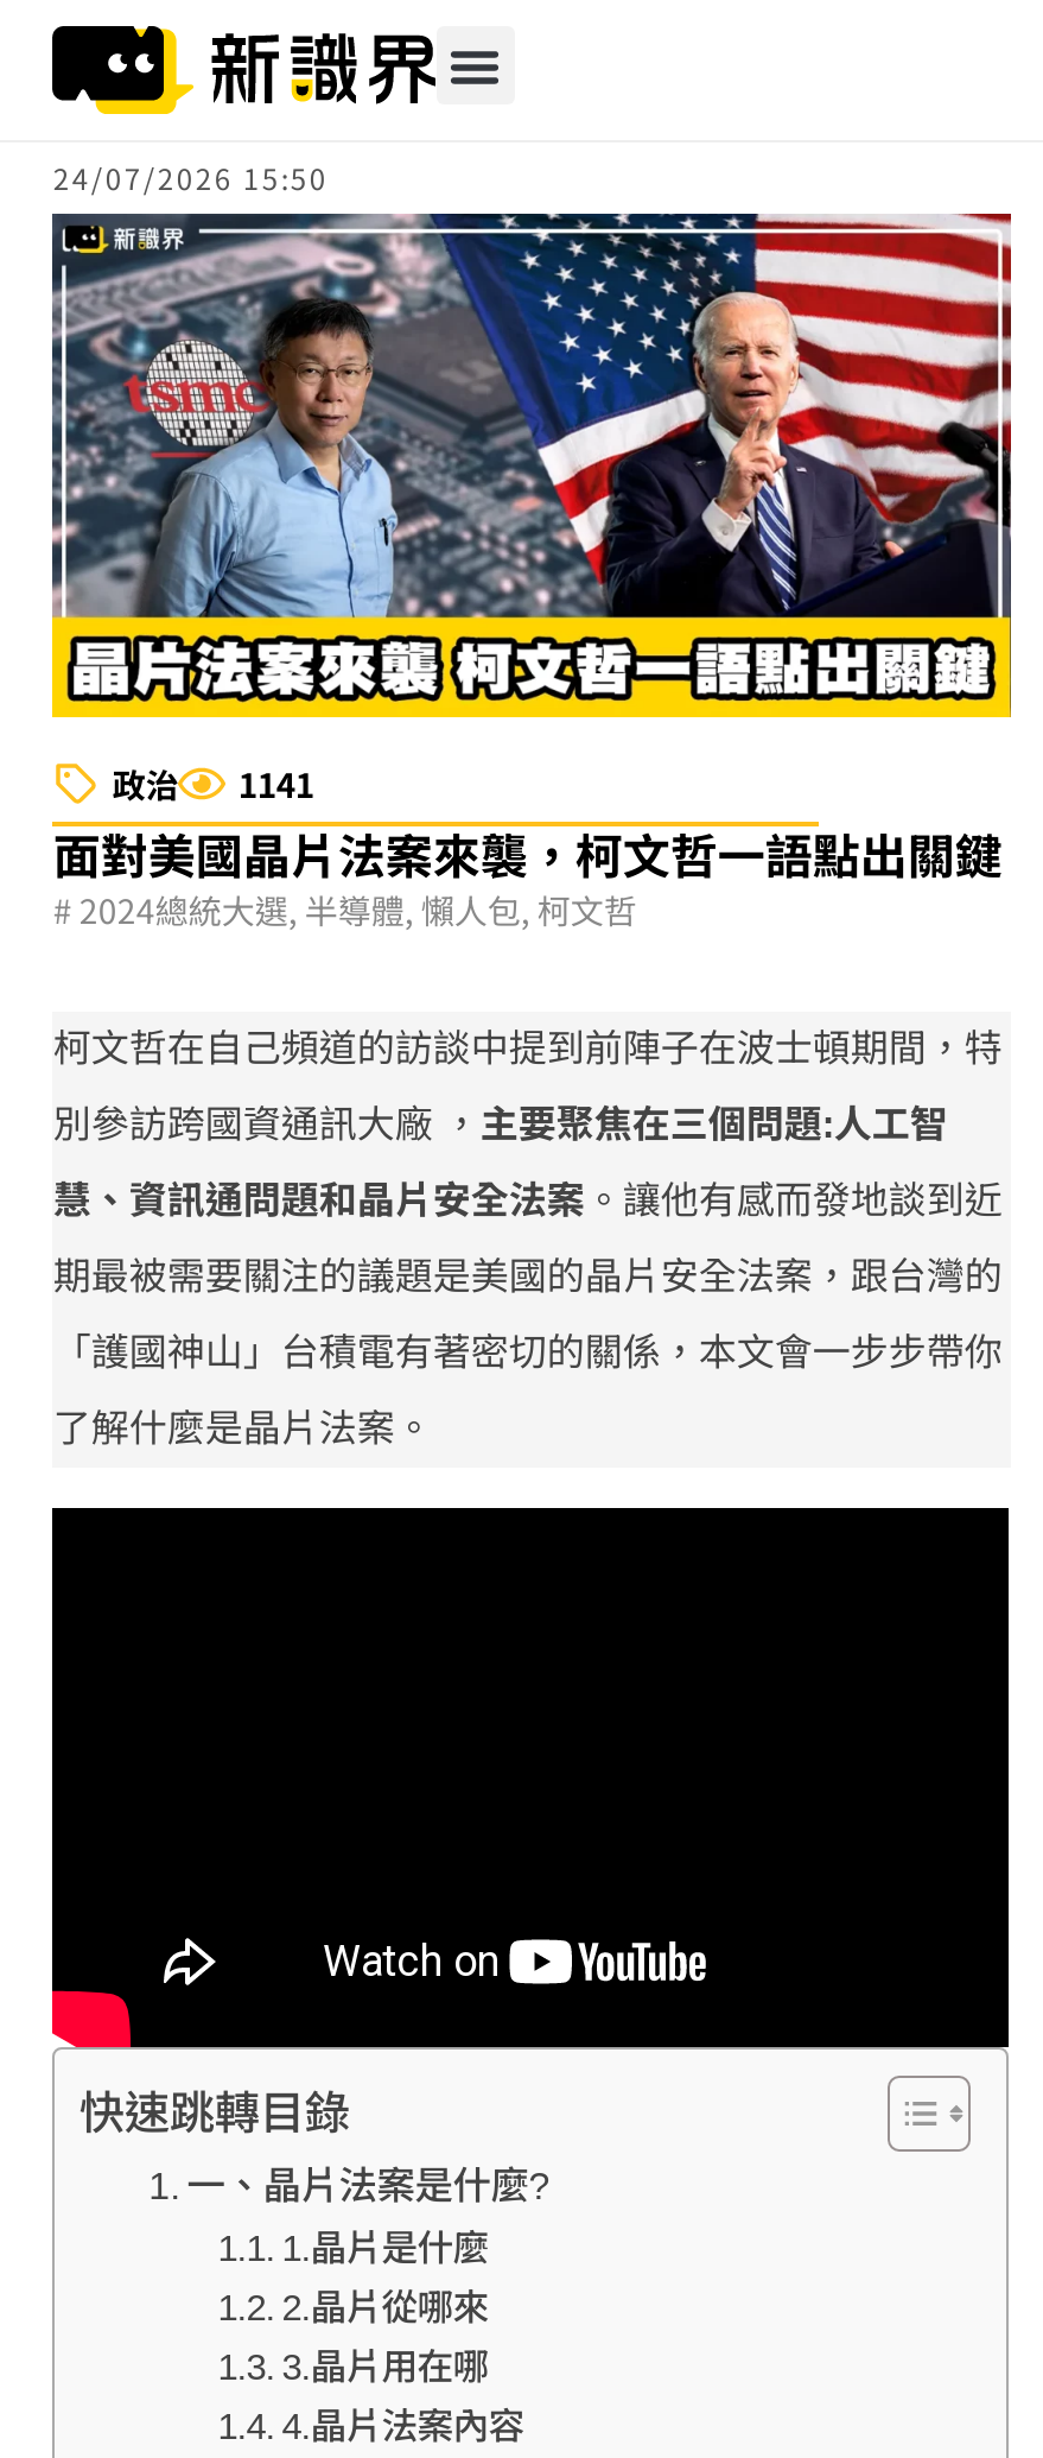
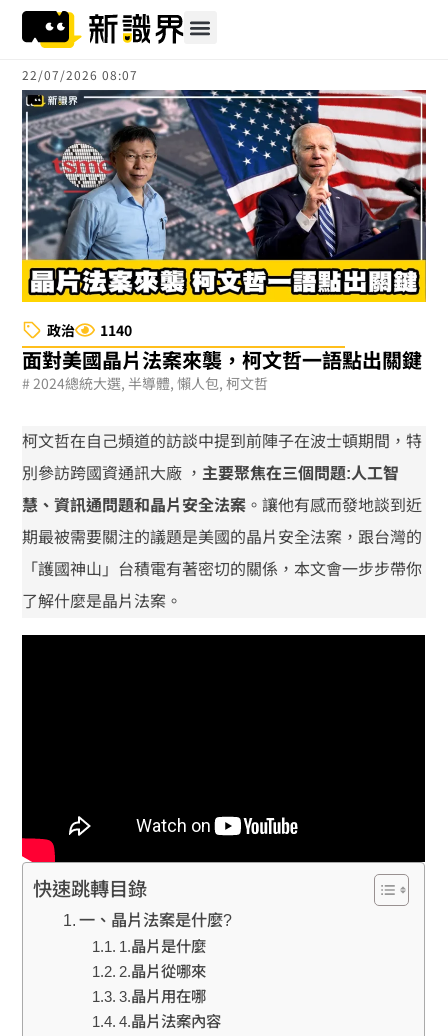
[53,157,328,198] 24/07/2026 15:50 -> [22,66,138,83] 22/07/2026 08:07
[112,760,314,807] 政治 1141 -> [47,320,132,340] 政治 1140

